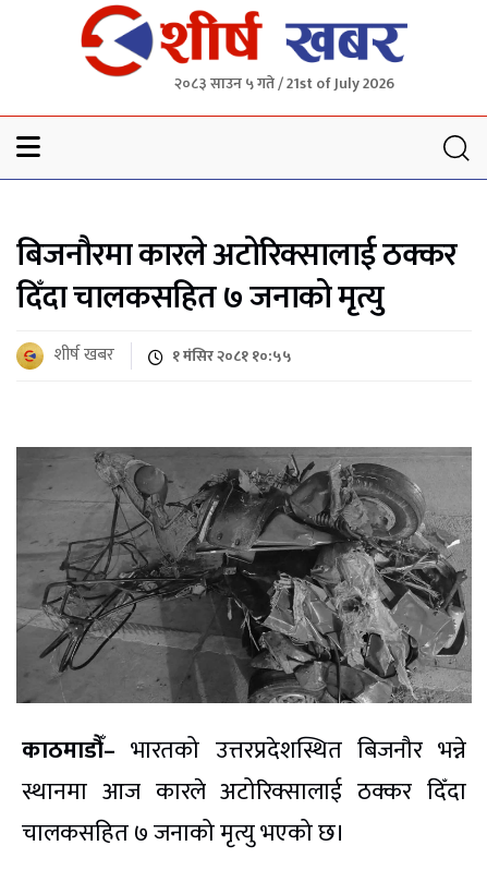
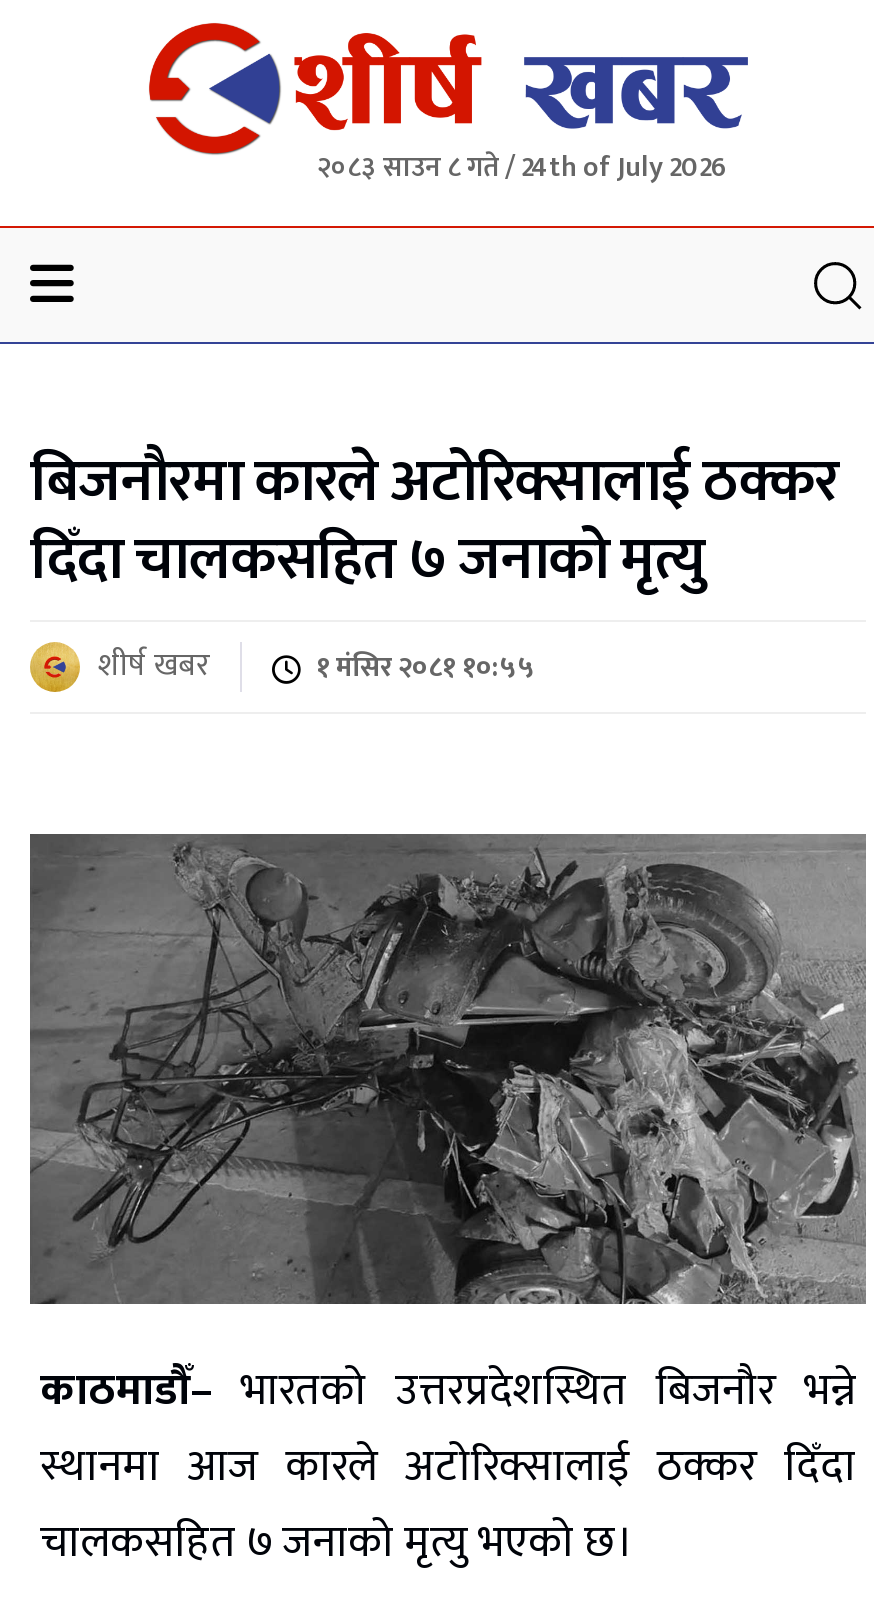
[174,71,394,96] २०८३ साउन ५ गते / 21st of July 2026 -> [317,144,727,190] २०८३ साउन ८ गते / 24th of July 2026

